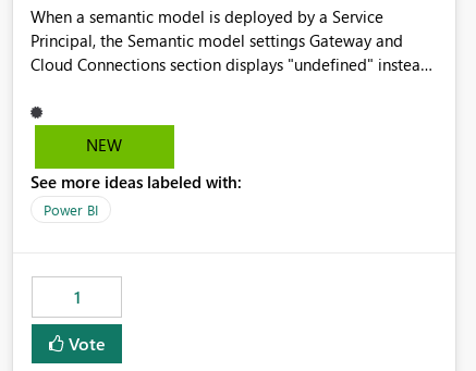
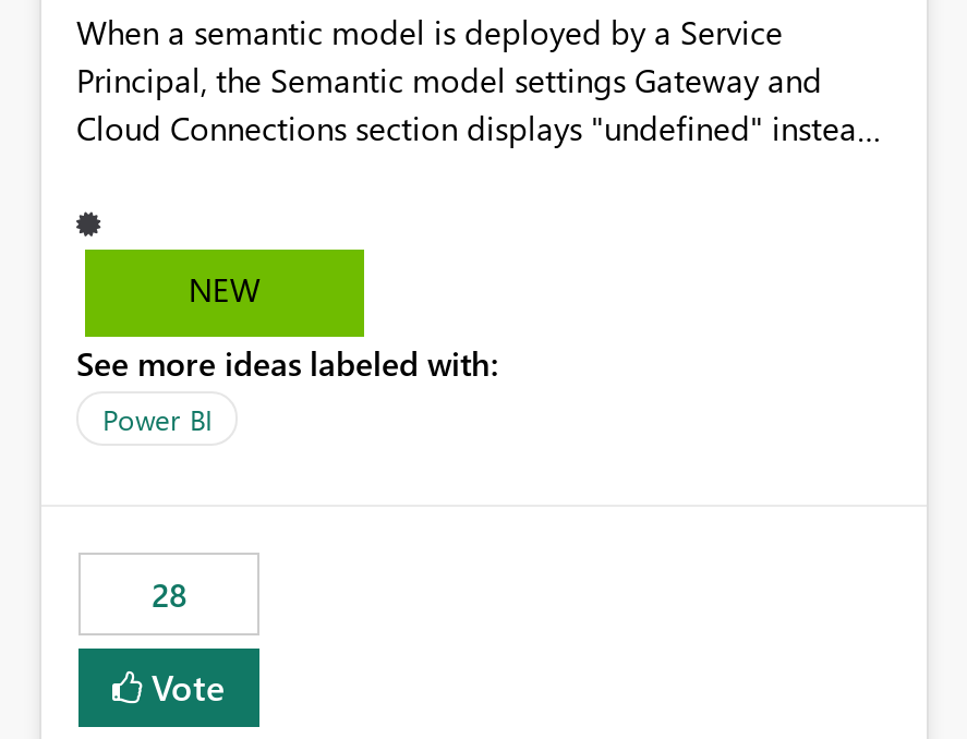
[74,287,80,308] 1 -> [152,573,186,617] 28

